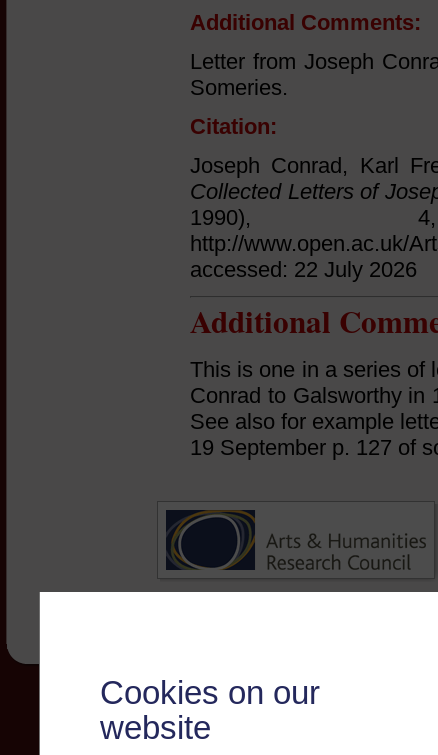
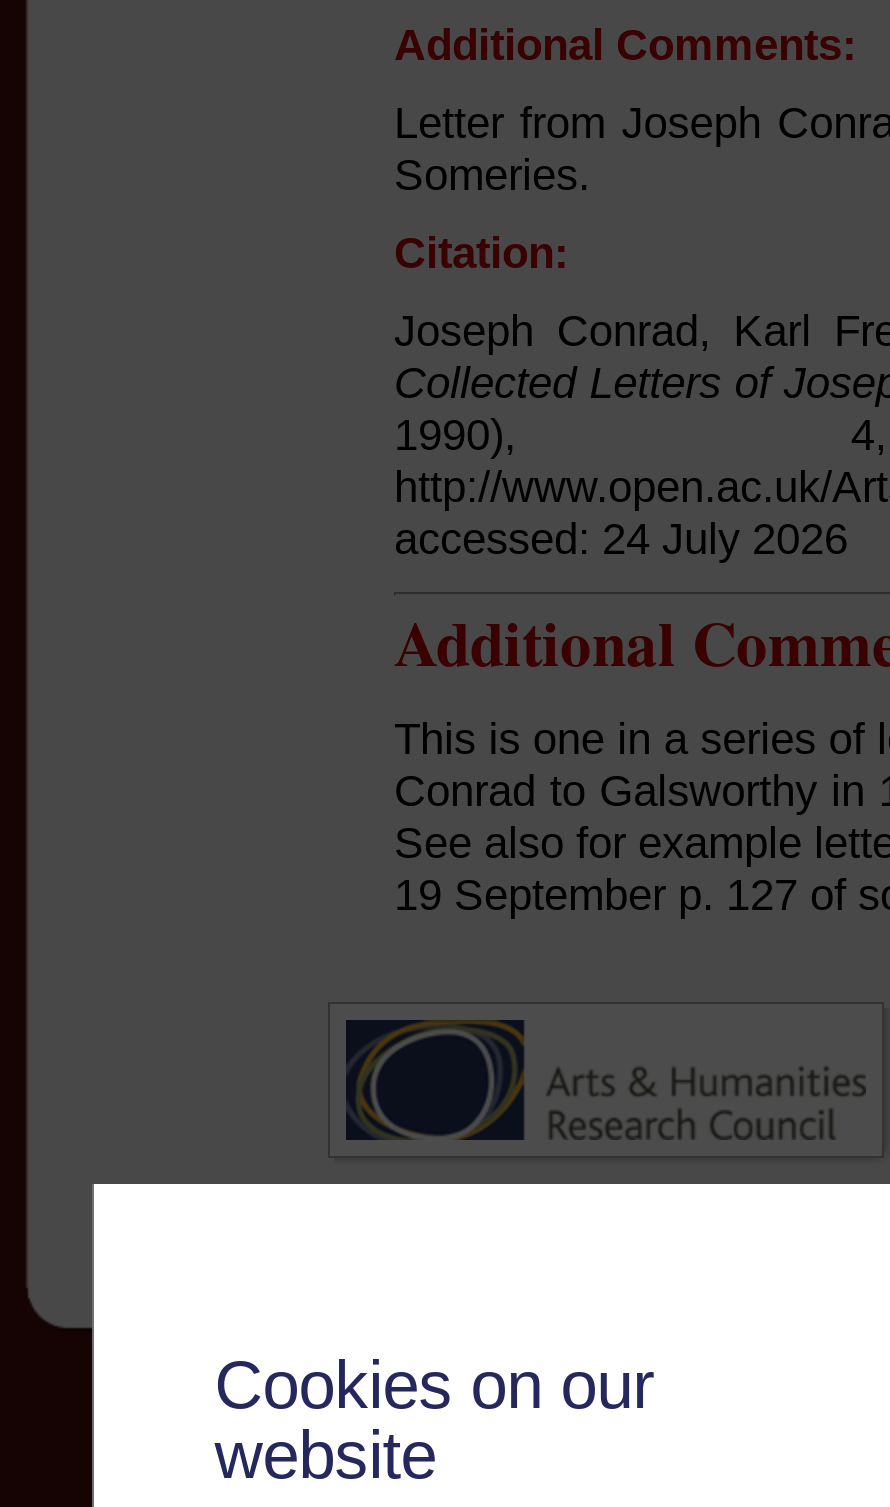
[190,257,417,282] accessed: 22 July 2026 -> [394,514,848,564] accessed: 24 July 2026

